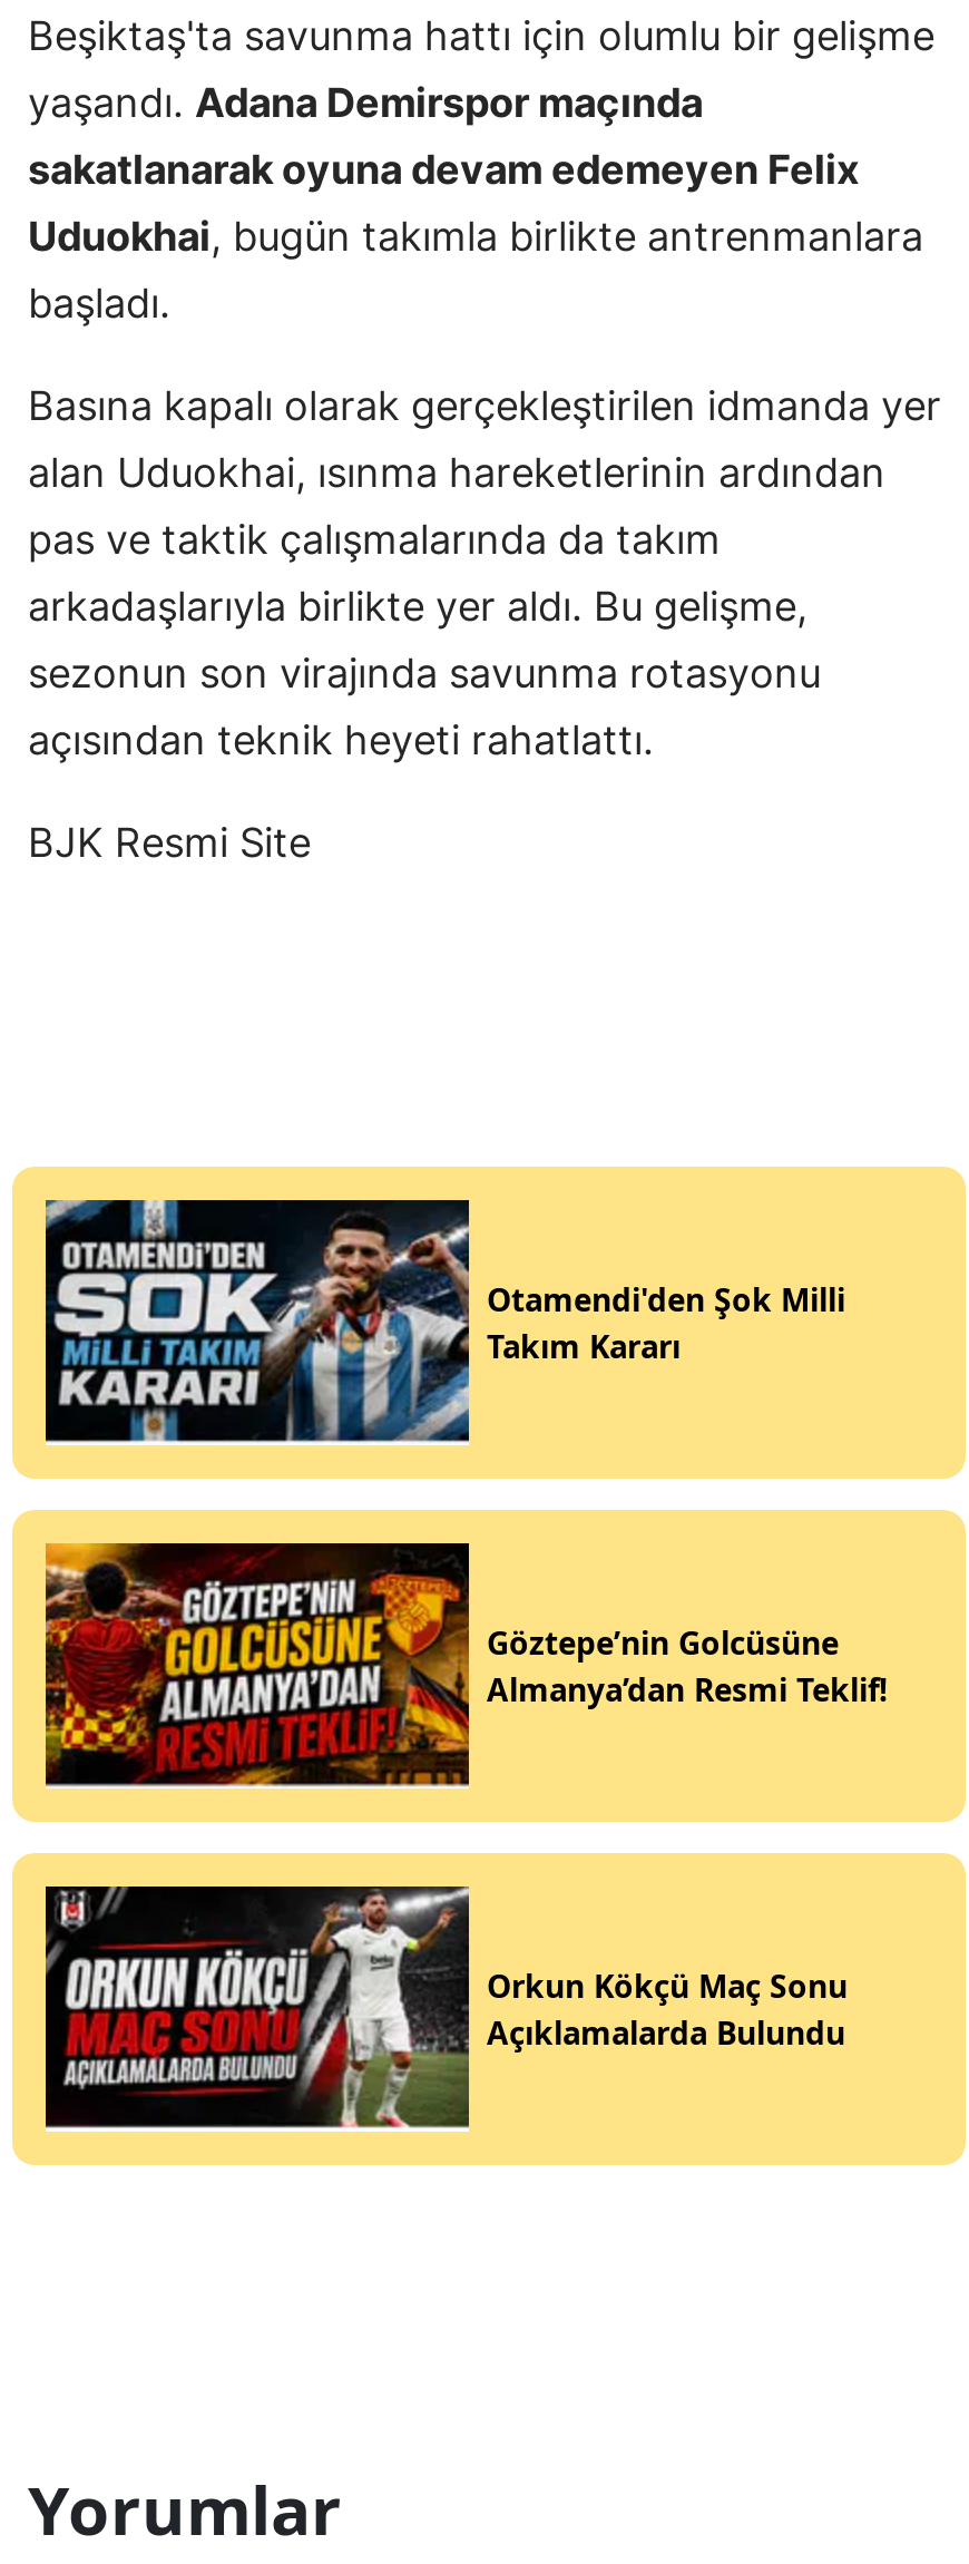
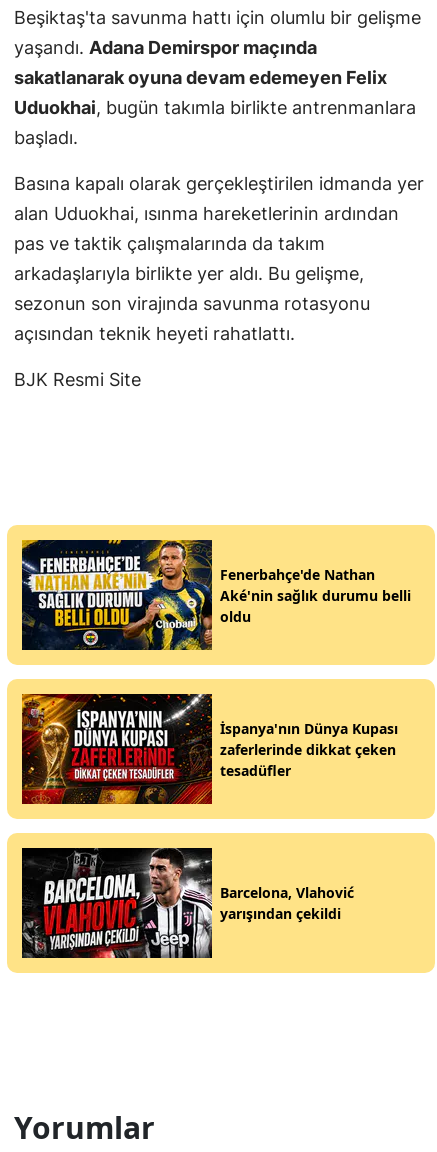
[43,1198,845,1447] [image] | Otamendi'den Şok Milli | Takım Kararı -> [21,539,411,651] [image] | Fenerbahçe'de Nathan | Aké'nin sağlık durumu belli | oldu
[43,1541,888,1791] [image] | Göztepe’nin Golcüsüne | Almanya’dan Resmi Teklif! -> [21,693,398,805] [image] | İspanya'nın Dünya Kupası | zaferlerinde dikkat çeken | tesadüfler
[46,1887,848,2134] [image] | Orkun Kökçü Maç Sonu | Açıklamalarda Bulundu -> [21,847,354,959] [image] | Barcelona, Vlahović | yarışından çekildi

